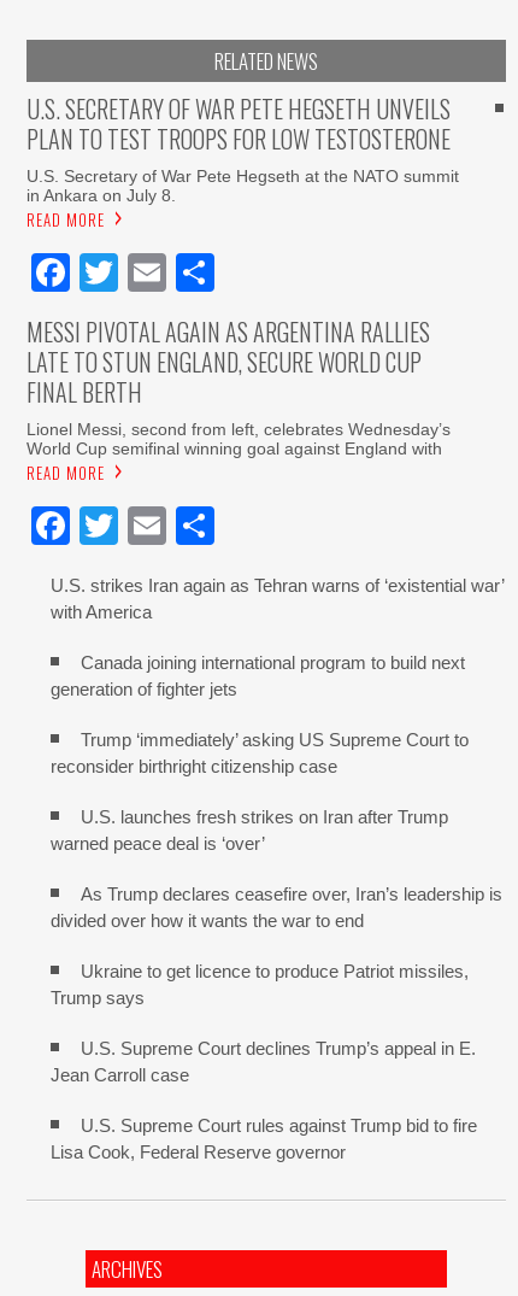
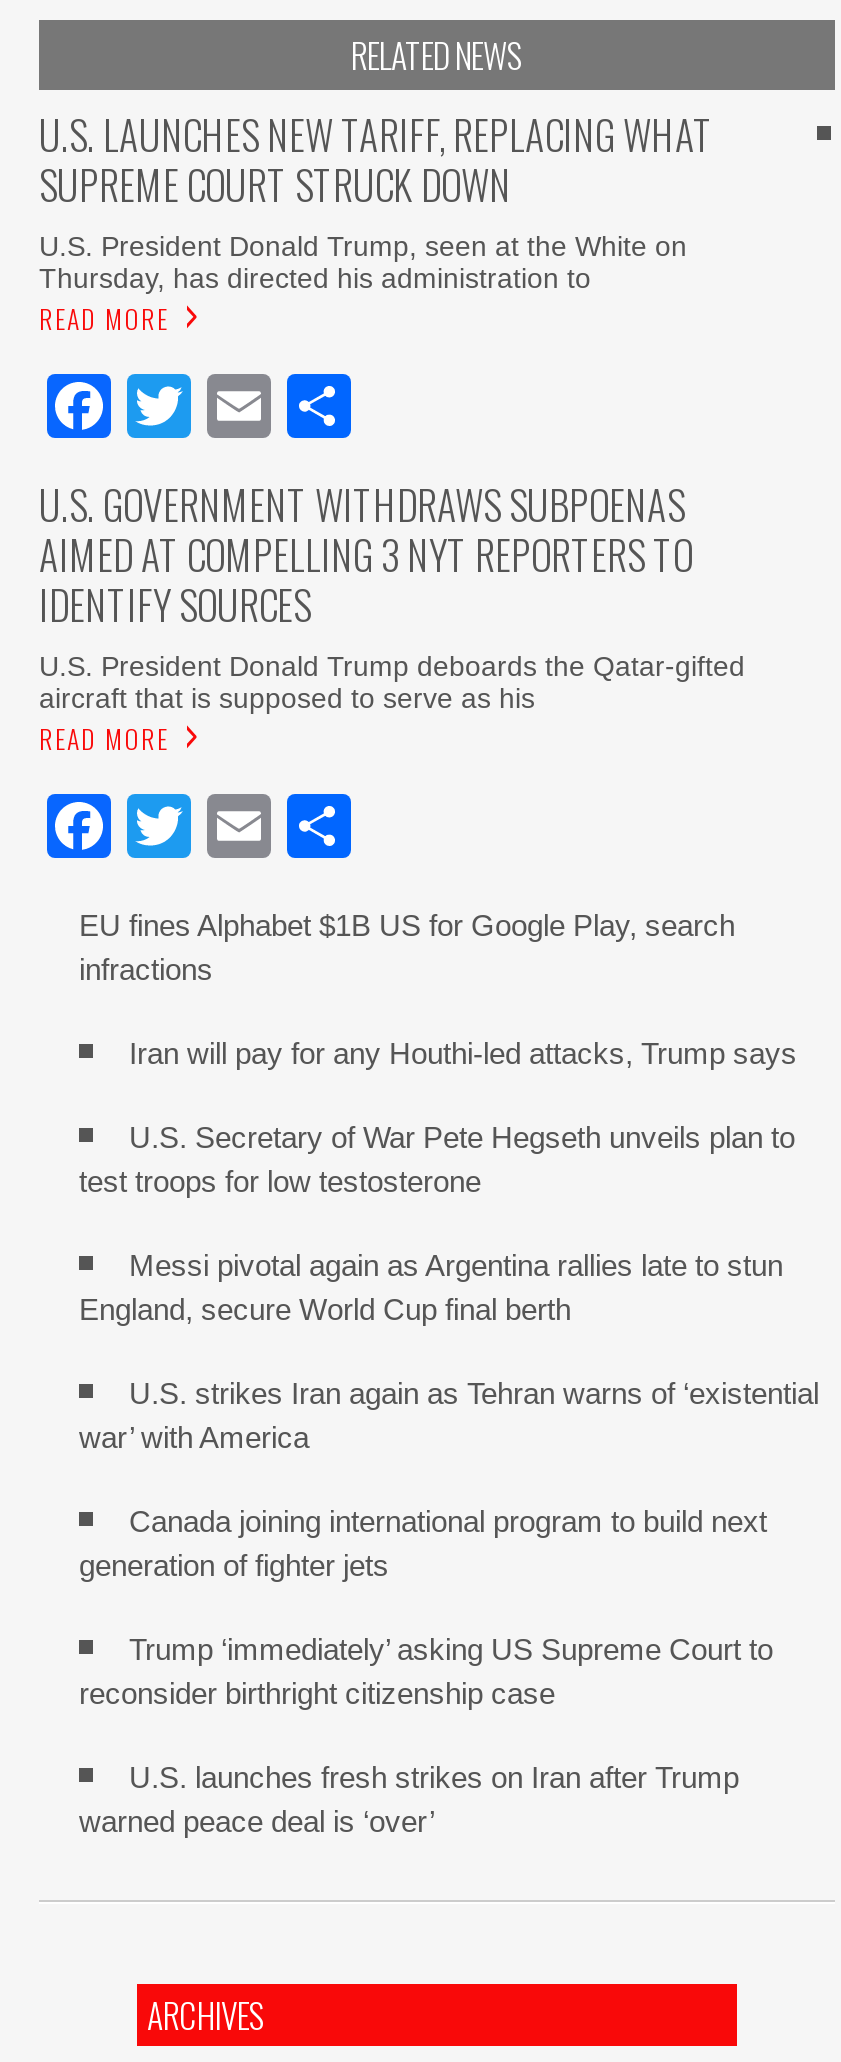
[27,91,459,205] U.S. SECRETARY OF WAR PETE HEGSETH UNVEILS | PLAN TO TEST TROOPS FOR LOW TESTOSTERONE | U.S. Secretary of War Pete Hegseth at the NATO summit | in Ankara on July 8. -> [39,104,713,294] U.S. LAUNCHES NEW TARIFF, REPLACING WHAT | SUPREME COURT STRUCK DOWN | U.S. President Donald Trump, seen at the White on | Thursday, has directed his administration to
[27,314,451,458] MESSI PIVOTAL AGAIN AS ARGENTINA RALLIES | LATE TO STUN ENGLAND, SECURE WORLD CUP | FINAL BERTH | Lionel Messi, second from left, celebrates Wednesday’s | World Cup semifinal winning goal against England with -> [39,474,745,714] U.S. GOVERNMENT WITHDRAWS SUBPOENAS | AIMED AT COMPELLING 3 NYT REPORTERS TO | IDENTIFY SOURCES | U.S. President Donald Trump deboards the Qatar-gifted | aircraft that is supposed to serve as his
[51,575,504,622] U.S. strikes Iran again as Tehran warns of ‘existential war’ | with America -> [79,908,819,1454] EU fines Alphabet $1B US for Google Play, search | infractions | Iran will pay for any Houthi-led attacks, Trump says | U.S. Secretary of War Pete Hegseth unveils plan to | test troops for low testosterone | Messi pivotal again as Argentina rallies late to stun | England, secure World Cup final berth | U.S. strikes Iran again as Tehran warns of ‘existential | war’ with America
moved [51,652,469,854] -> [79,1504,773,1838]: Canada joining international program to build next | generation of fighter jets | Trump ‘immediately’ asking US Supreme Court to | reconsider birthright citizenship case | U.S. launches fresh strikes on Iran after Trump | warned peace deal is ‘over’
[51,884,502,1162] As Trump declares ceasefire over, Iran’s leadership is | divided over how it wants the war to end | Ukraine to get licence to produce Patriot missiles, | Trump says | U.S. Supreme Court declines Trump’s appeal in E. | Jean Carroll case | U.S. Supreme Court rules against Trump bid to fire | Lisa Cook, Federal Reserve governor -> none

